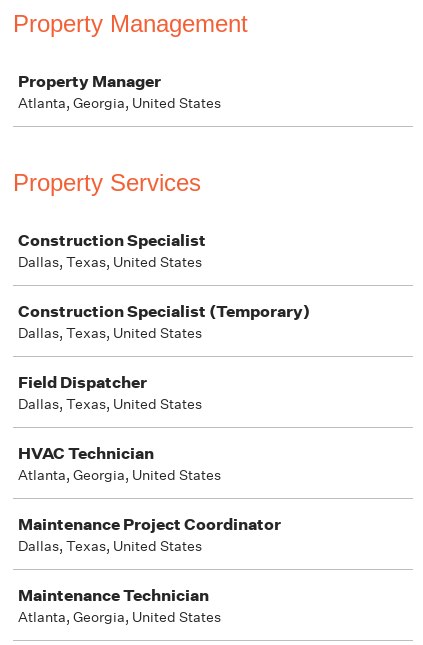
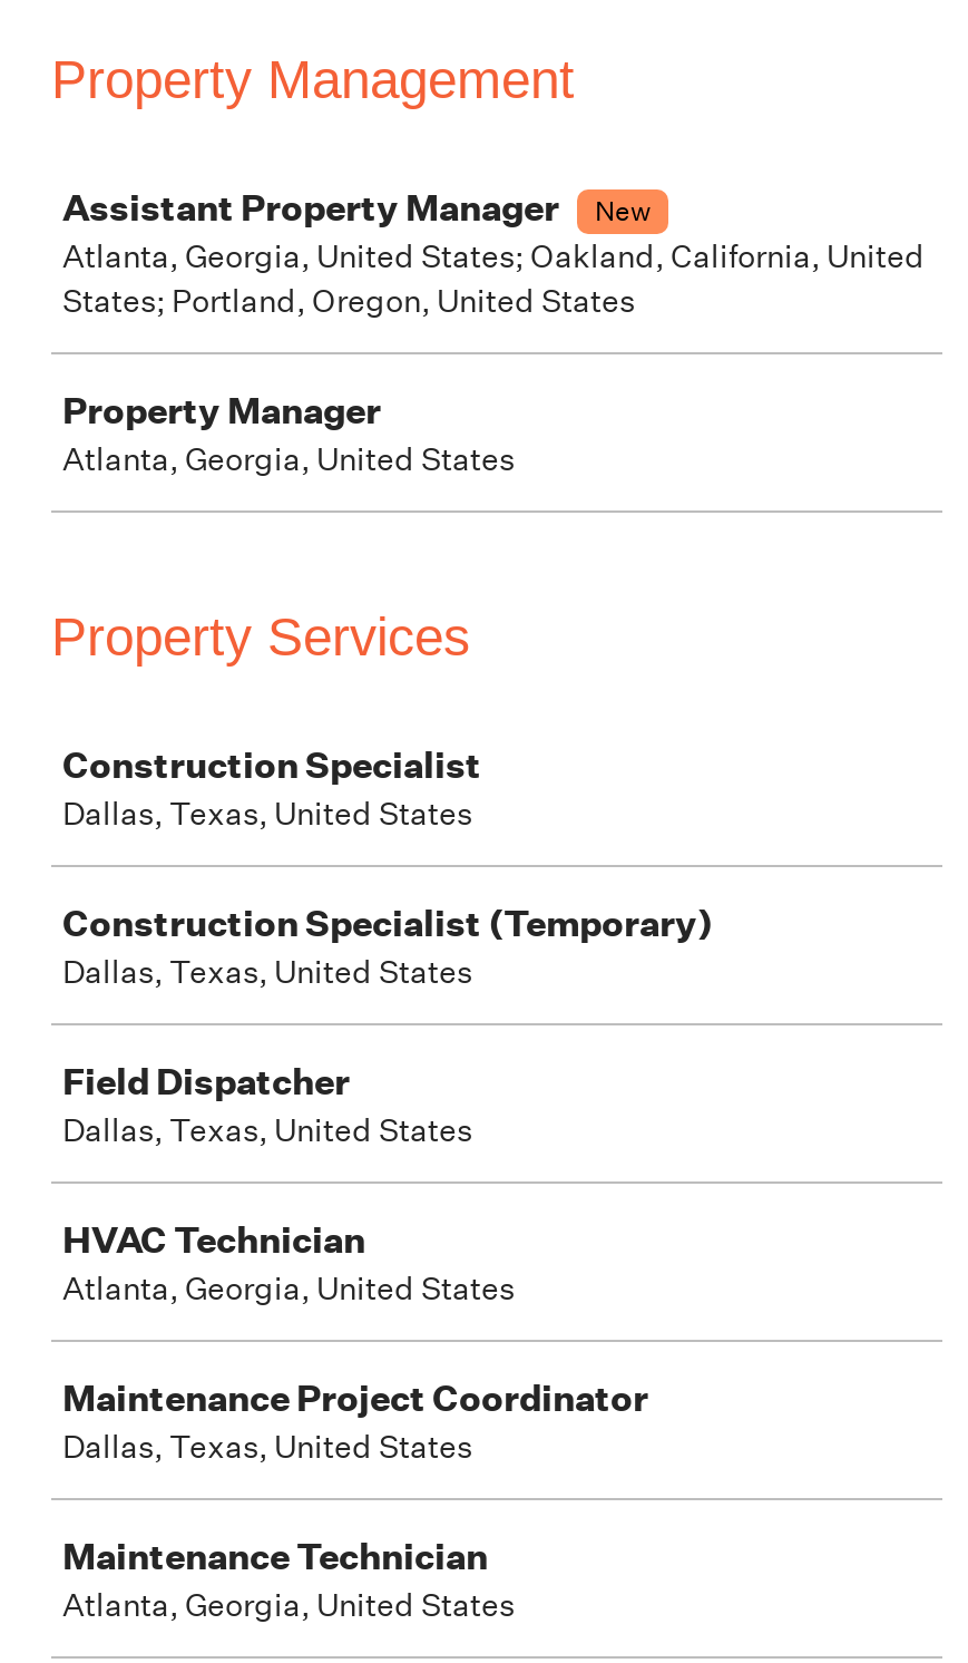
none -> [62,185,925,321] Assistant Property Manager | New | Atlanta, Georgia, United States; Oakland, California, United | States; Portland, Oregon, United States

